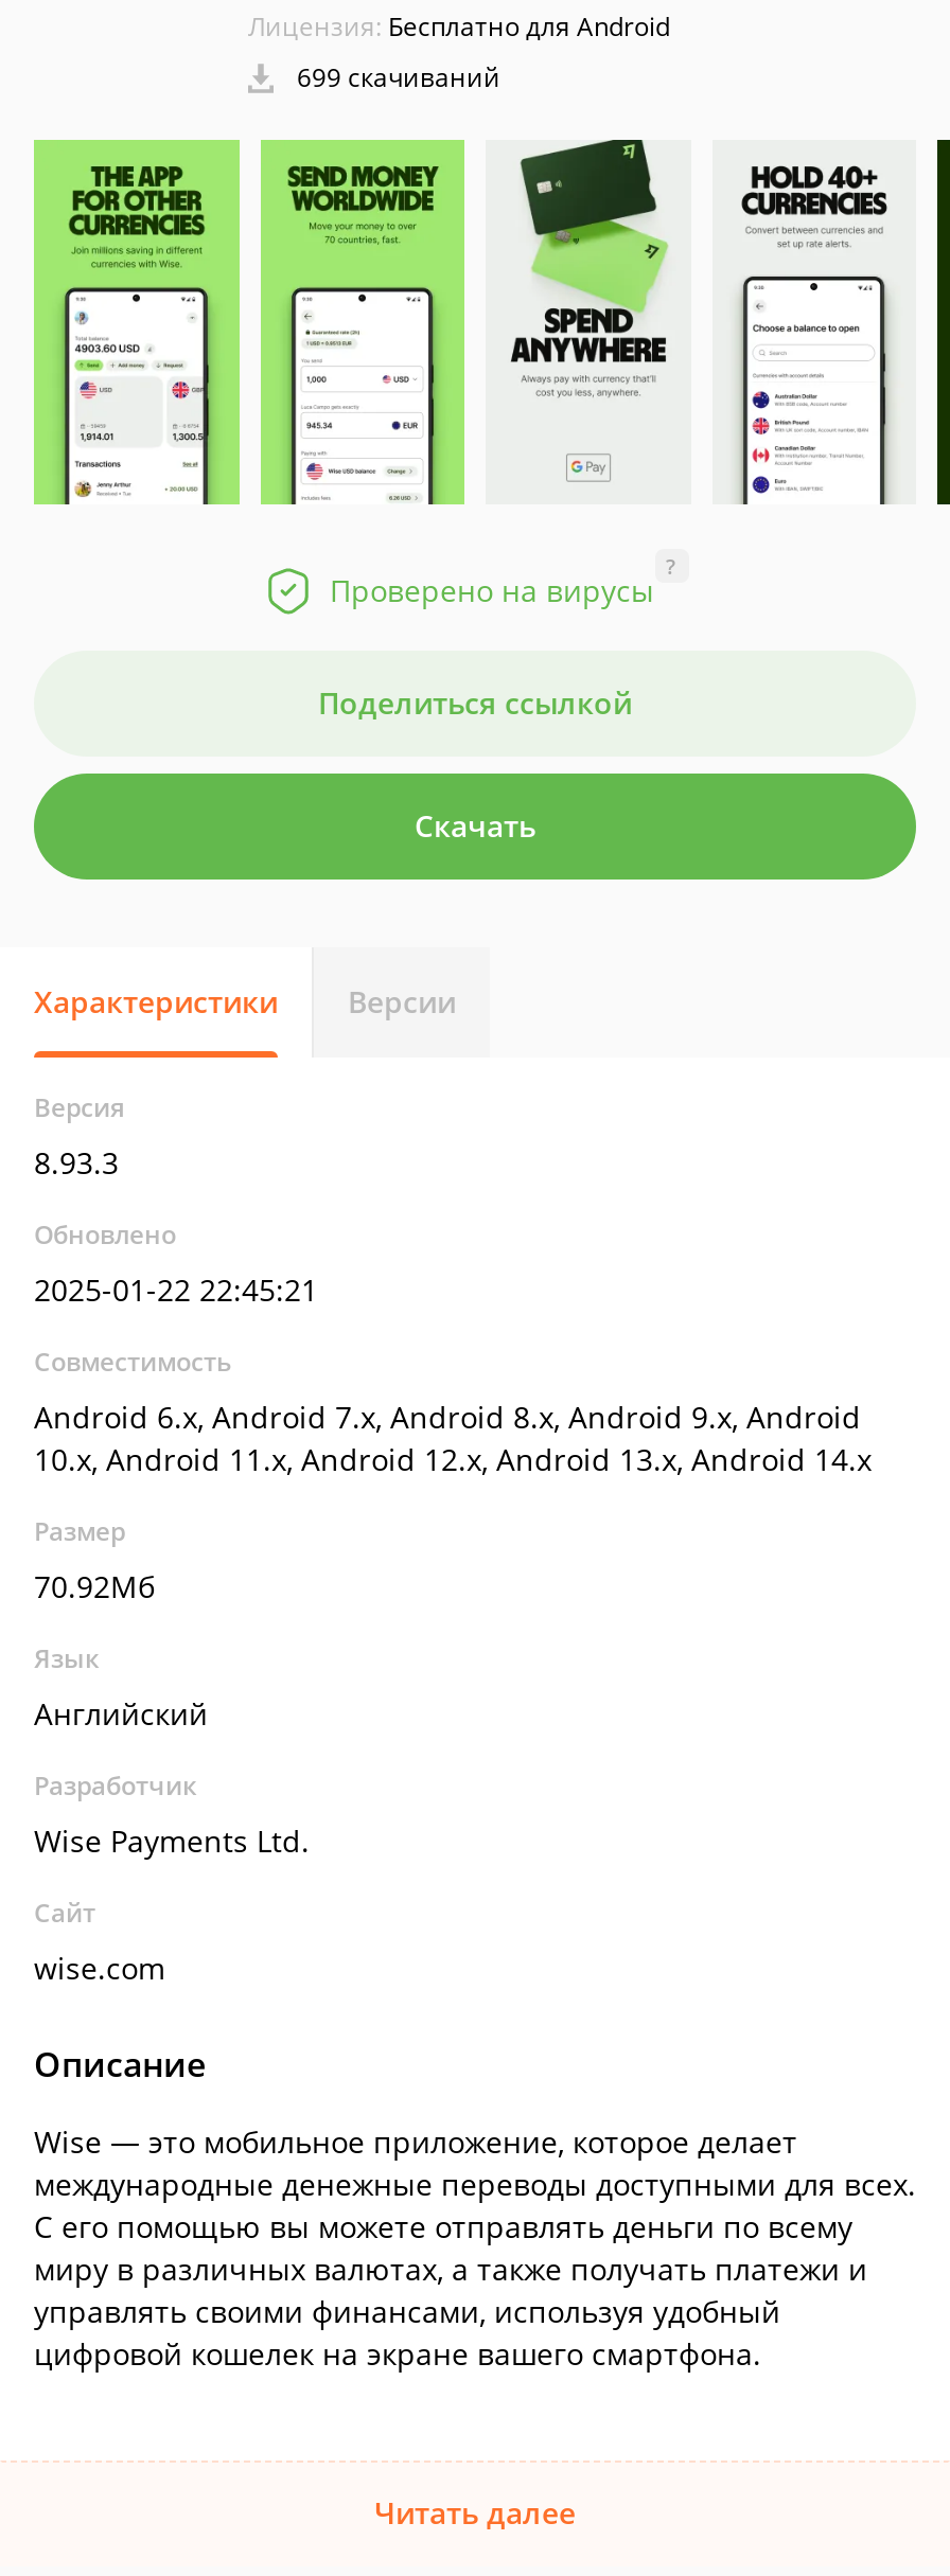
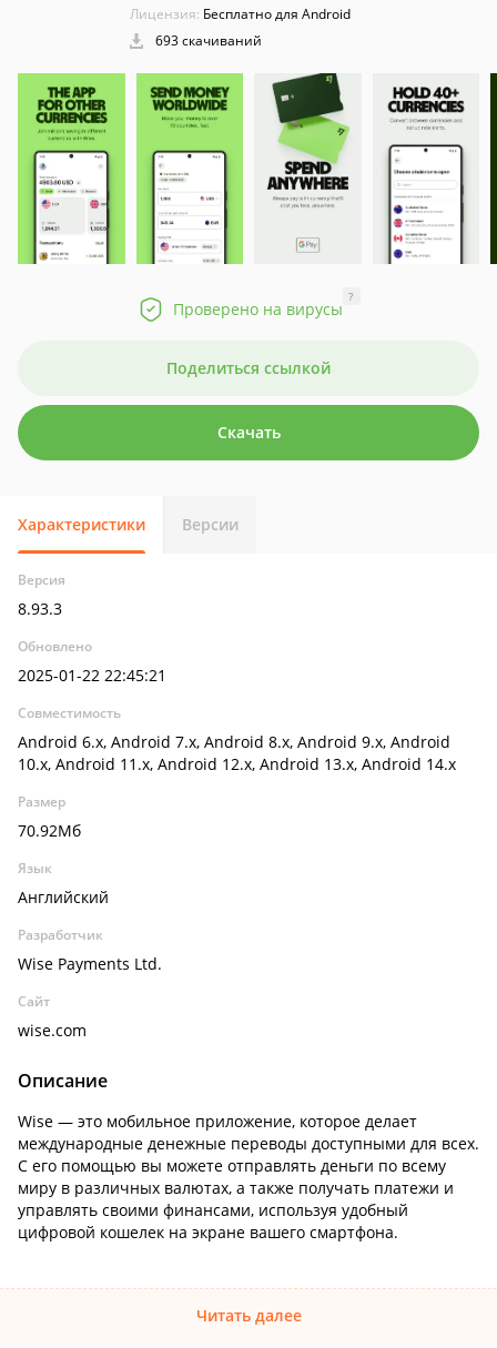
[291,59,500,95] 699 скачиваний -> [152,31,262,50] 693 скачиваний

